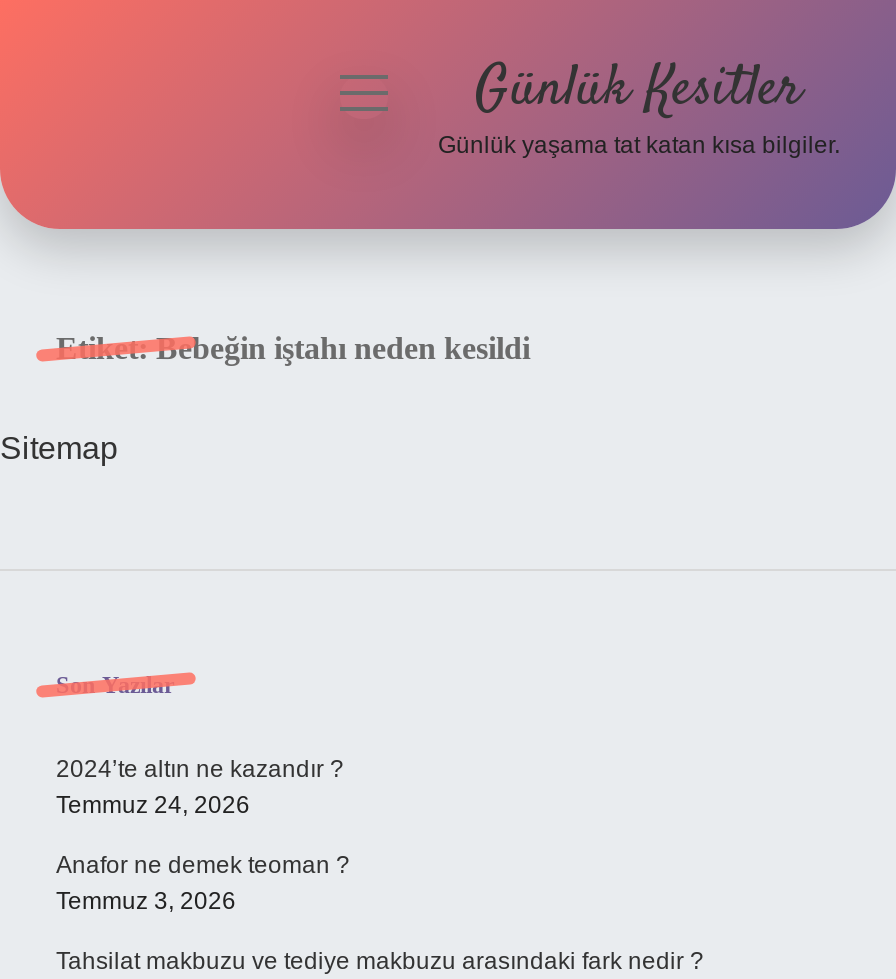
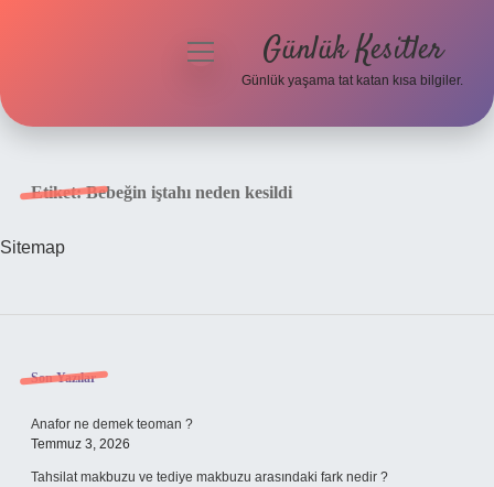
[56,755,344,819] 2024’te altın ne kazandır ? | Temmuz 24, 2026 -> none

